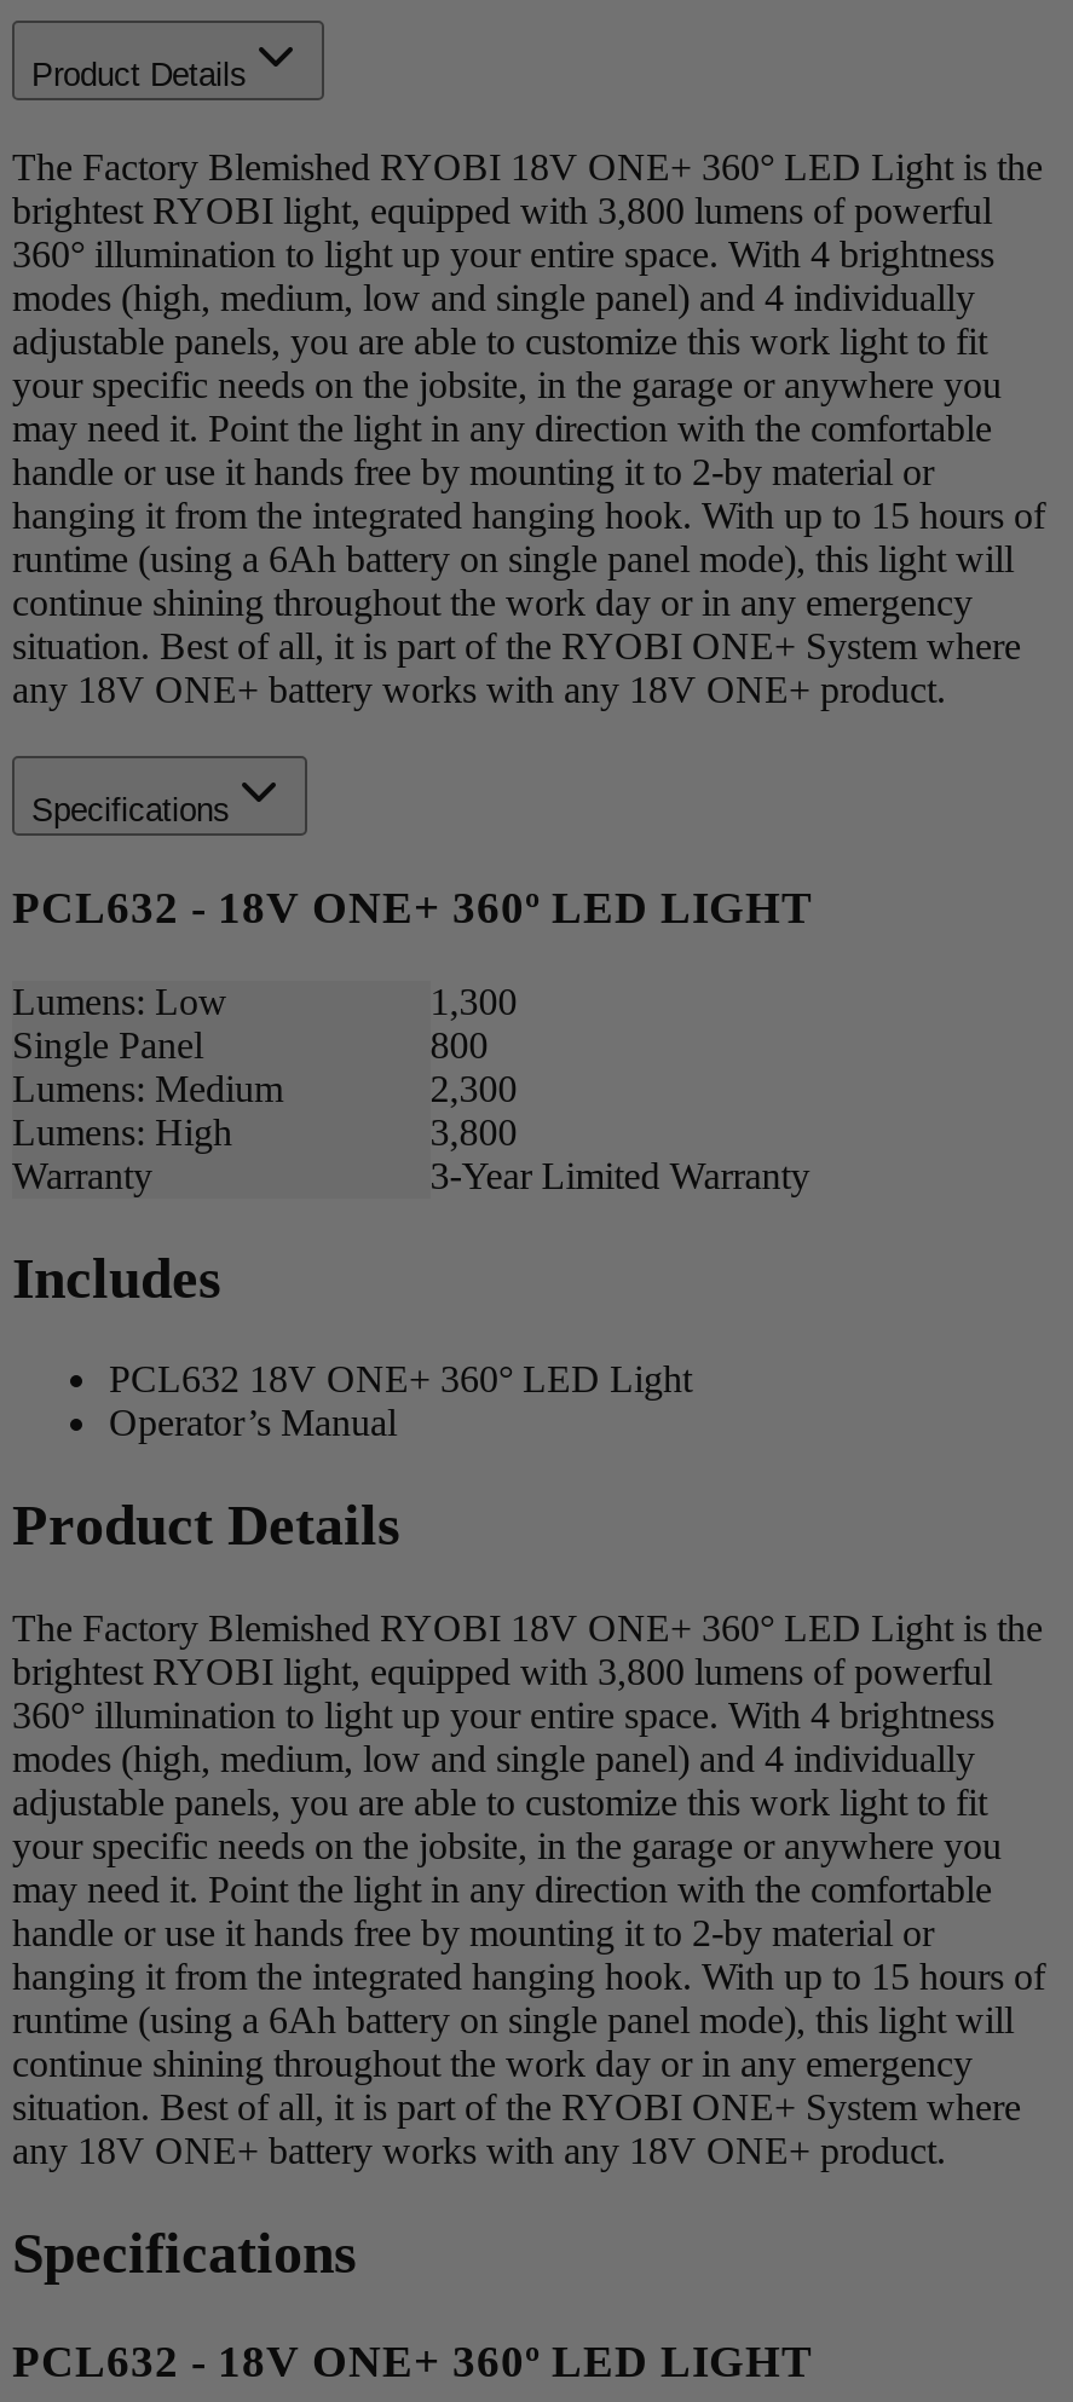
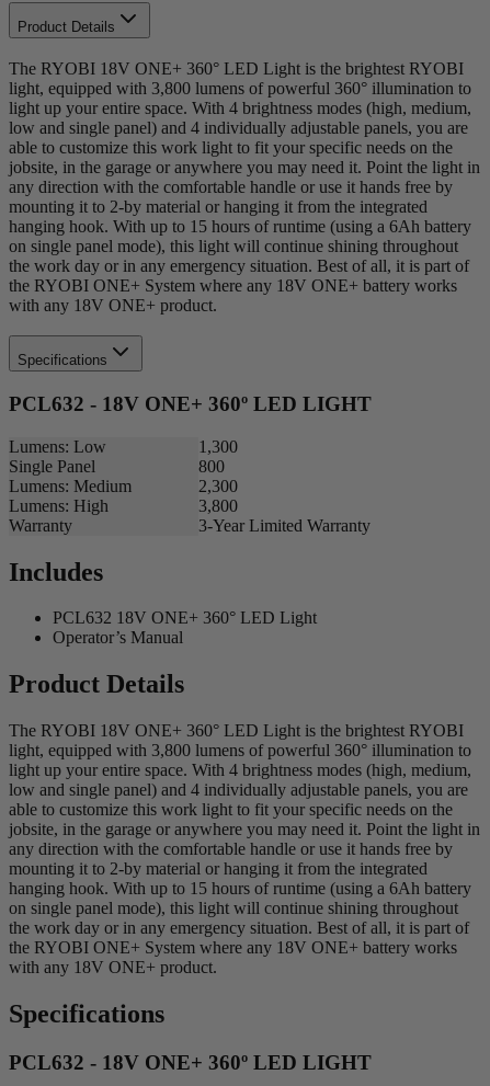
[12,145,1045,709] The Factory Blemished RYOBI 18V ONE+ 360° LED Light is the | brightest RYOBI light, equipped with 3,800 lumens of powerful | 360° illumination to light up your entire space. With 4 brightness | modes (high, medium, low and single panel) and 4 individually | adjustable panels, you are able to customize this work light to fit | your specific needs on the jobsite, in the garage or anywhere you | may need it. Point the light in any direction with the comfortable | handle or use it hands free by mounting it to 2-by material or | hanging it from the integrated hanging hook. With up to 15 hours of | runtime (using a 6Ah battery on single panel mode), this light will | continue shining throughout the work day or in any emergency | situation. Best of all, it is part of the RYOBI ONE+ System where | any 18V ONE+ battery works with any 18V ONE+ product. -> [9,59,480,314] The RYOBI 18V ONE+ 360° LED Light is the brightest RYOBI | light, equipped with 3,800 lumens of powerful 360° illumination to | light up your entire space. With 4 brightness modes (high, medium, | low and single panel) and 4 individually adjustable panels, you are | able to customize this work light to fit your specific needs on the | jobsite, in the garage or anywhere you may need it. Point the light in | any direction with the comfortable handle or use it hands free by | mounting it to 2-by material or hanging it from the integrated | hanging hook. With up to 15 hours of runtime (using a 6Ah battery | on single panel mode), this light will continue shining throughout | the work day or in any emergency situation. Best of all, it is part of | the RYOBI ONE+ System where any 18V ONE+ battery works | with any 18V ONE+ product.
[12,1608,1045,2172] The Factory Blemished RYOBI 18V ONE+ 360° LED Light is the | brightest RYOBI light, equipped with 3,800 lumens of powerful | 360° illumination to light up your entire space. With 4 brightness | modes (high, medium, low and single panel) and 4 individually | adjustable panels, you are able to customize this work light to fit | your specific needs on the jobsite, in the garage or anywhere you | may need it. Point the light in any direction with the comfortable | handle or use it hands free by mounting it to 2-by material or | hanging it from the integrated hanging hook. With up to 15 hours of | runtime (using a 6Ah battery on single panel mode), this light will | continue shining throughout the work day or in any emergency | situation. Best of all, it is part of the RYOBI ONE+ System where | any 18V ONE+ battery works with any 18V ONE+ product. -> [9,721,480,977] The RYOBI 18V ONE+ 360° LED Light is the brightest RYOBI | light, equipped with 3,800 lumens of powerful 360° illumination to | light up your entire space. With 4 brightness modes (high, medium, | low and single panel) and 4 individually adjustable panels, you are | able to customize this work light to fit your specific needs on the | jobsite, in the garage or anywhere you may need it. Point the light in | any direction with the comfortable handle or use it hands free by | mounting it to 2-by material or hanging it from the integrated | hanging hook. With up to 15 hours of runtime (using a 6Ah battery | on single panel mode), this light will continue shining throughout | the work day or in any emergency situation. Best of all, it is part of | the RYOBI ONE+ System where any 18V ONE+ battery works | with any 18V ONE+ product.

